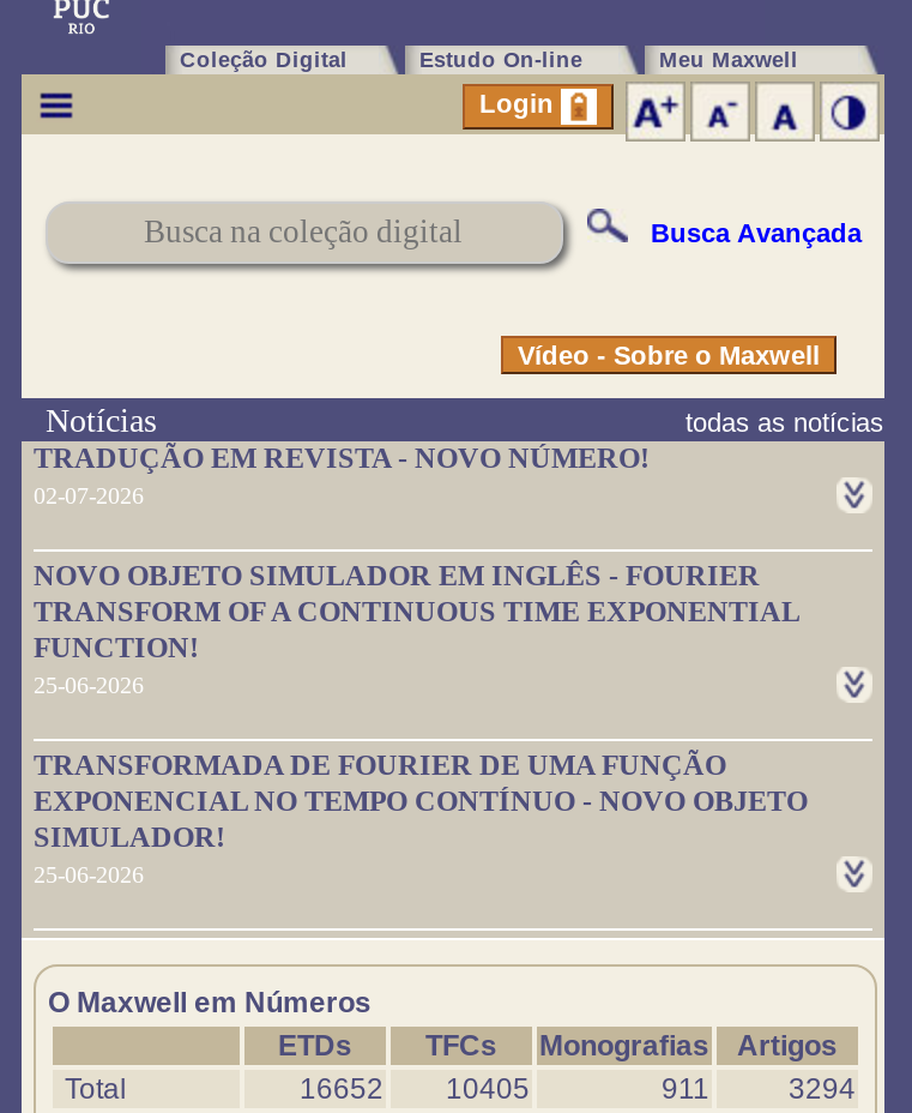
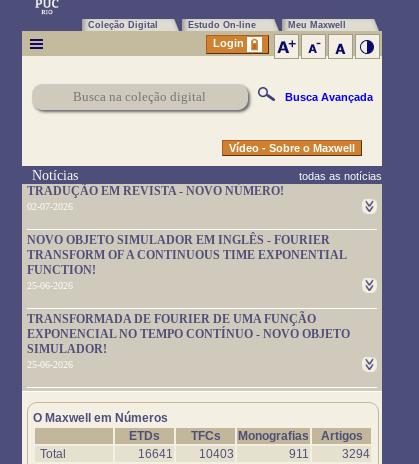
[300,1072,383,1106] 16652 -> [138,447,173,461] 16641
[446,1072,530,1106] 10405 -> [199,447,234,461] 10403

